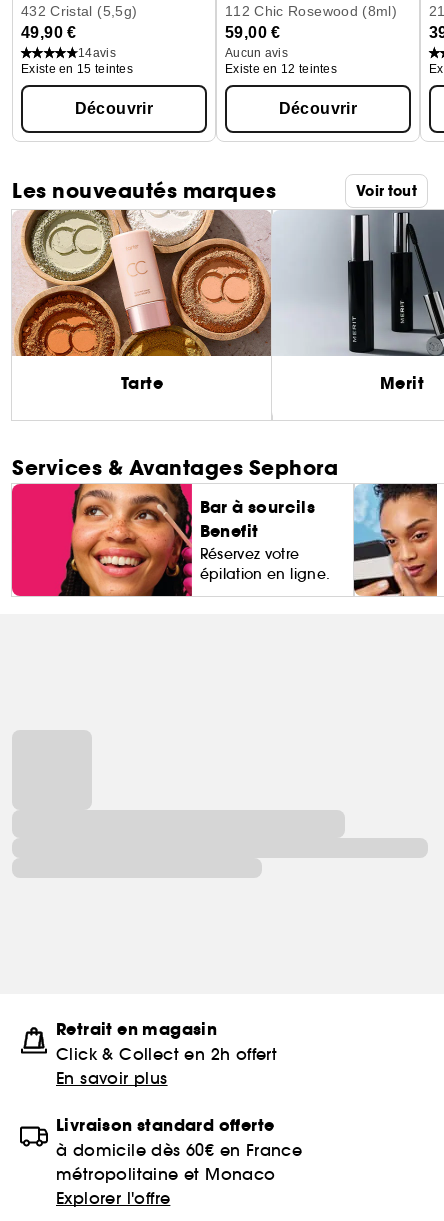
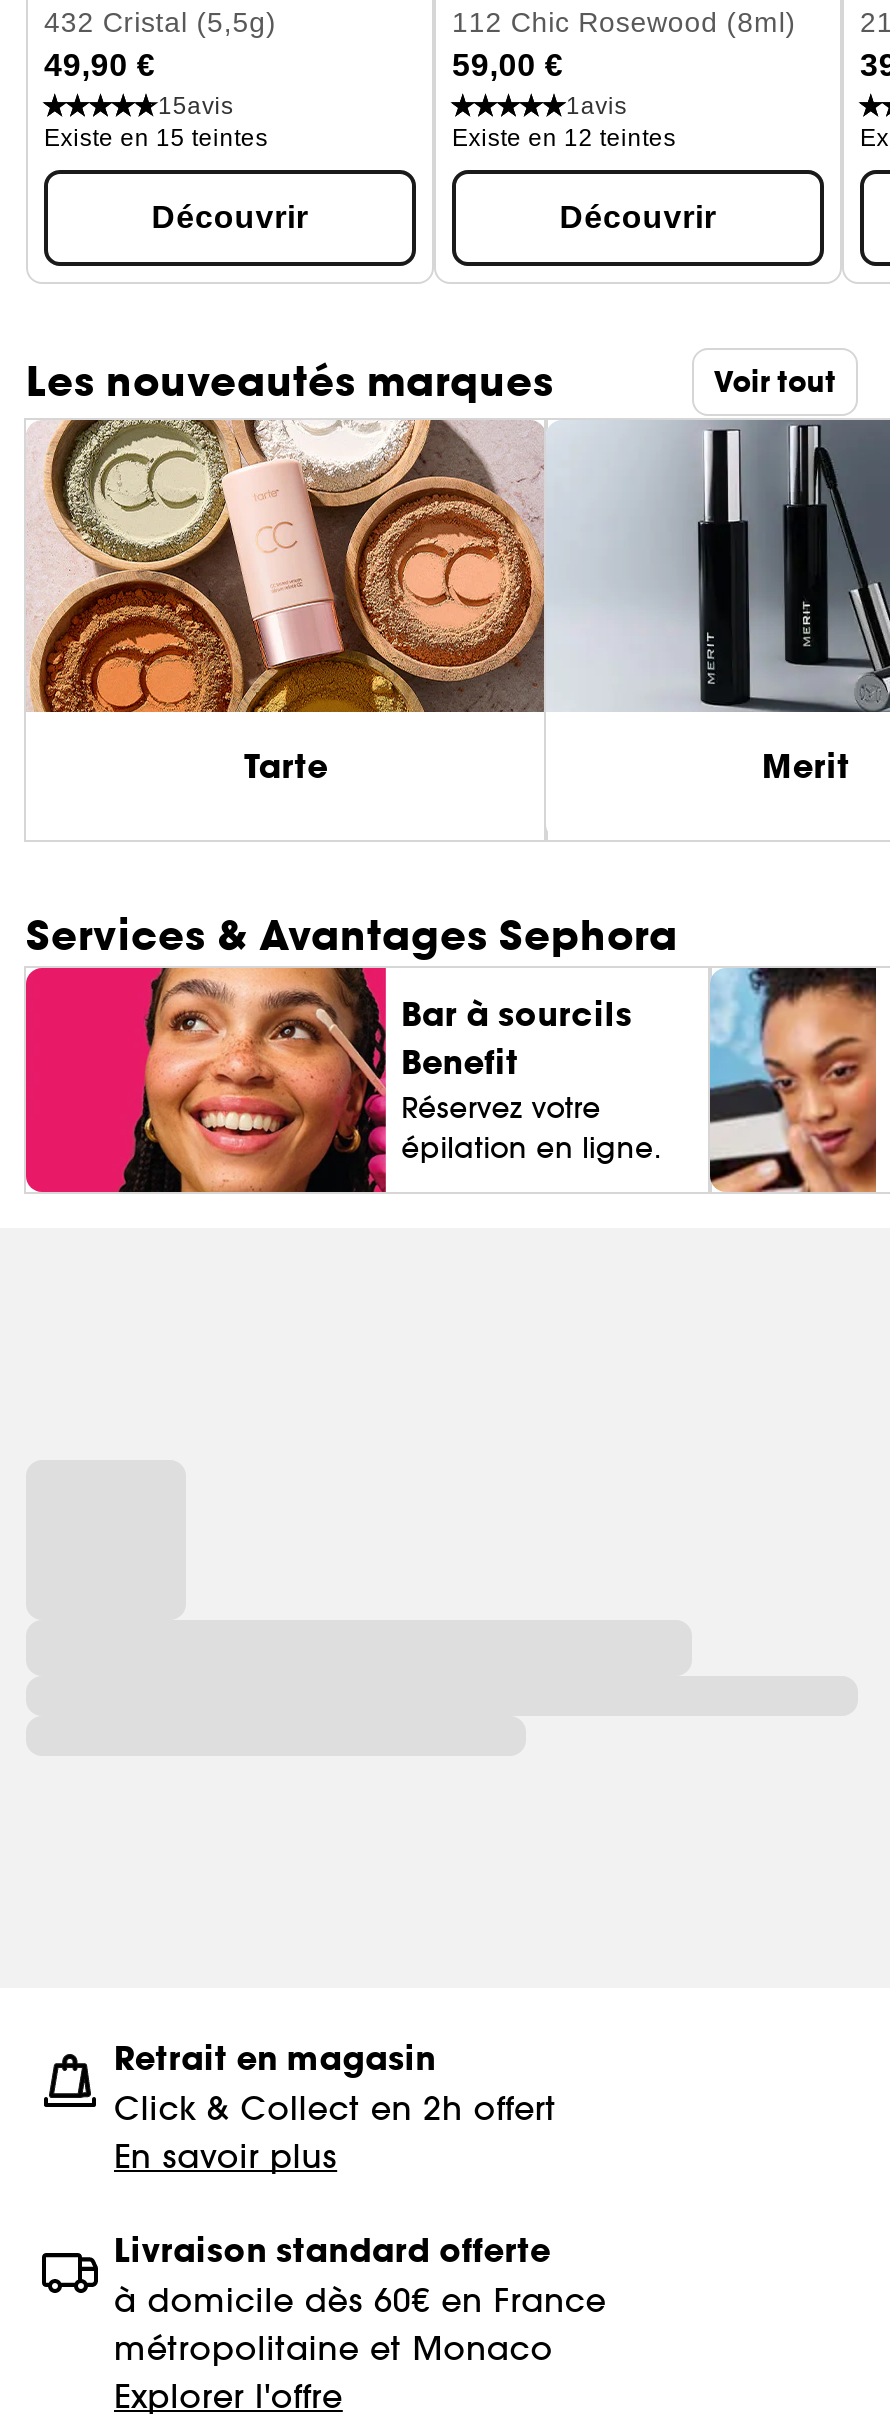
[78,45,116,59] 14avis -> [158,91,234,119] 15avis
[225,45,288,59] Aucun avis -> [566,91,627,119] 1avis

